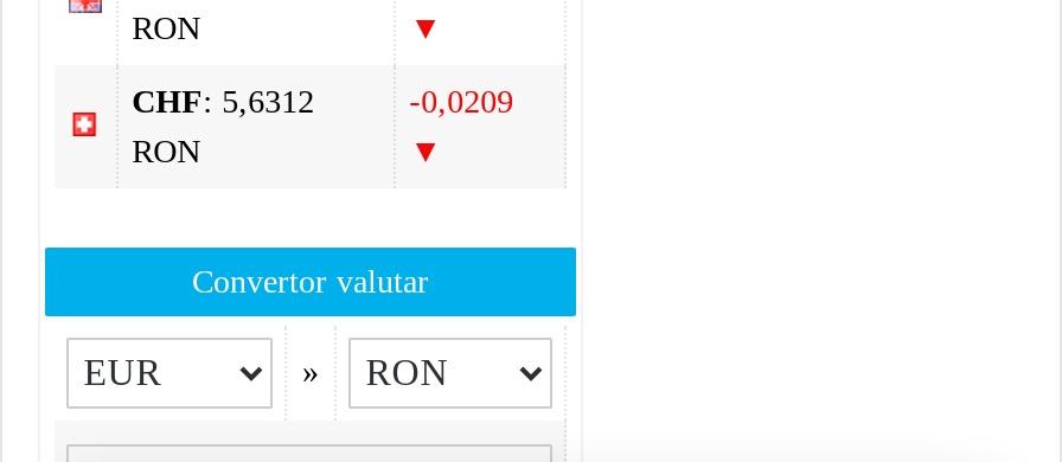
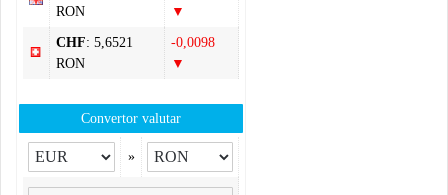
[132,84,314,119] CHF: 5,6312 -> [56,35,133,50] CHF: 5,6521
[409,84,513,119] -0,0209 -> [171,35,215,50] -0,0098

